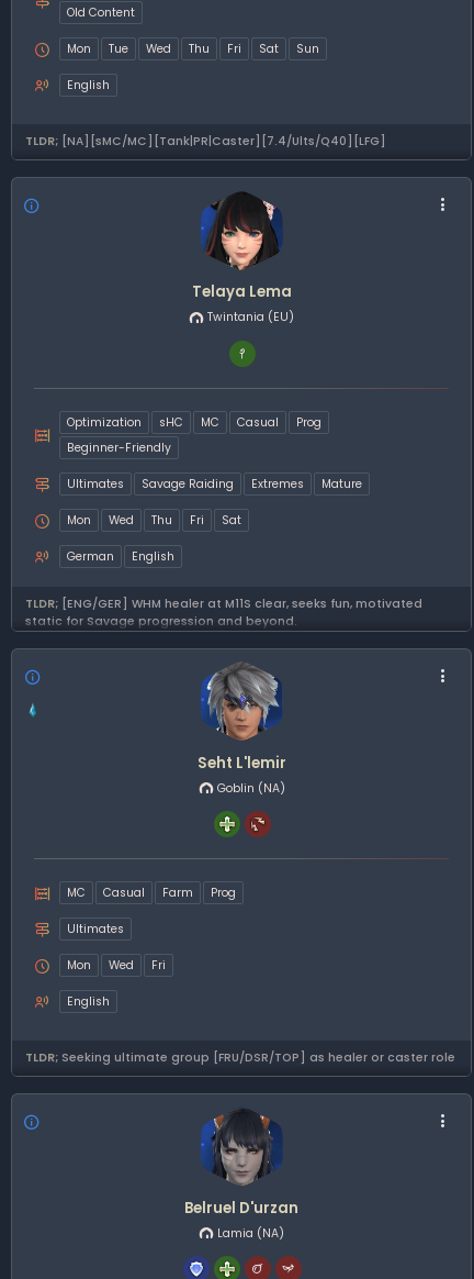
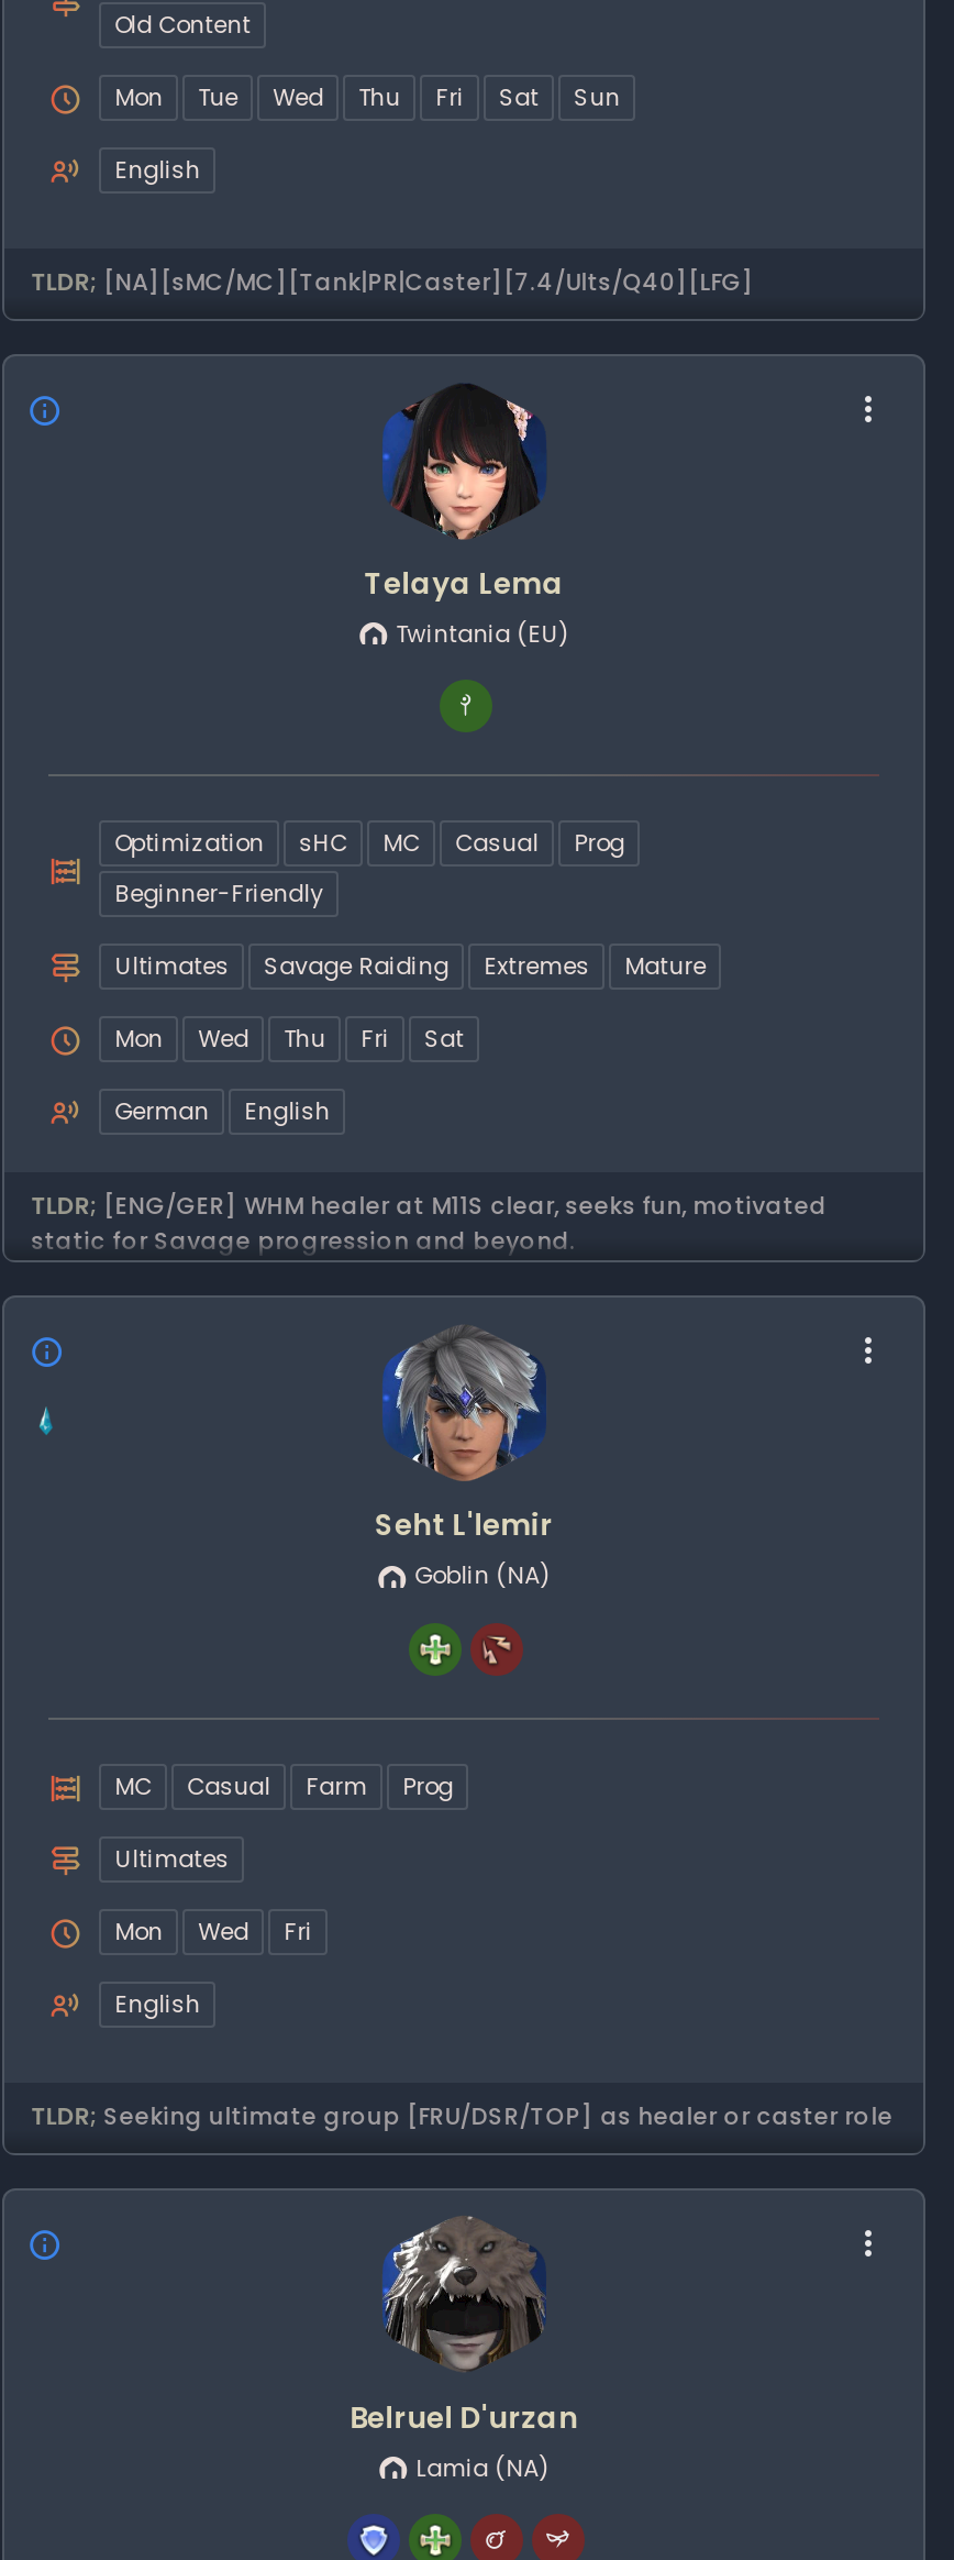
[201,1106,283,1185] [image] -> [382,2215,545,2369] [image]

